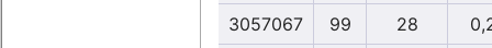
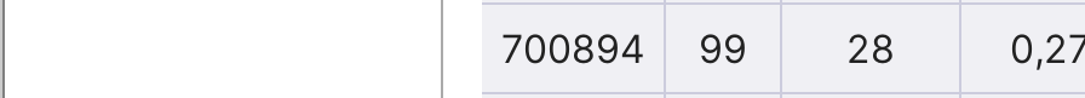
[228,14,351,35] 3057067 99 -> [501,25,747,74] 700894 99

